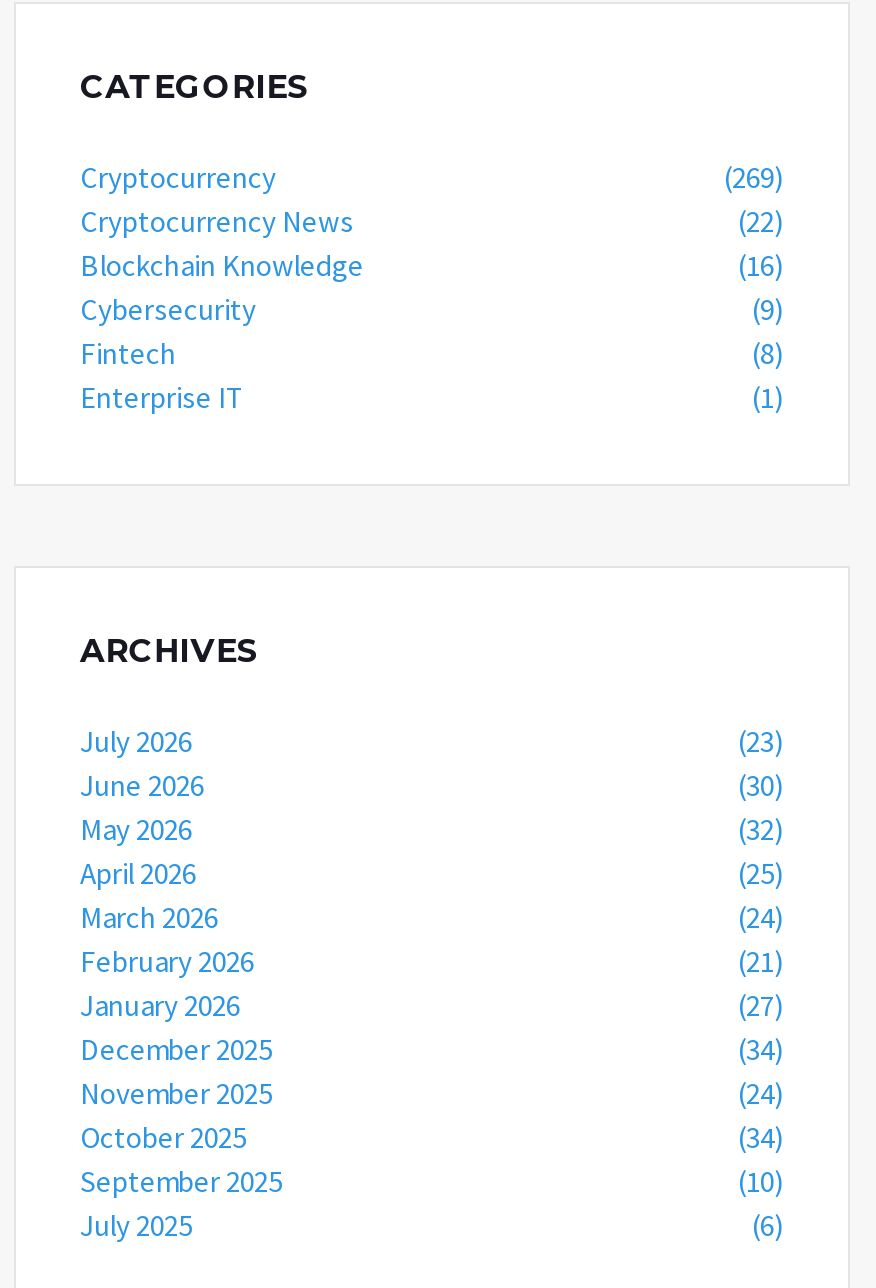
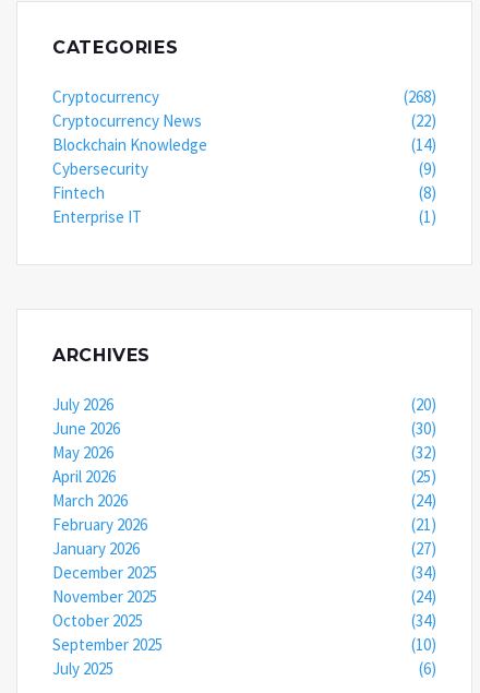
[724,158,784,196] (269) -> [404,86,436,107] (268)
[738,246,784,284] (16) -> [411,134,436,155] (14)
[738,722,784,760] (23) -> [411,394,436,415] (20)

